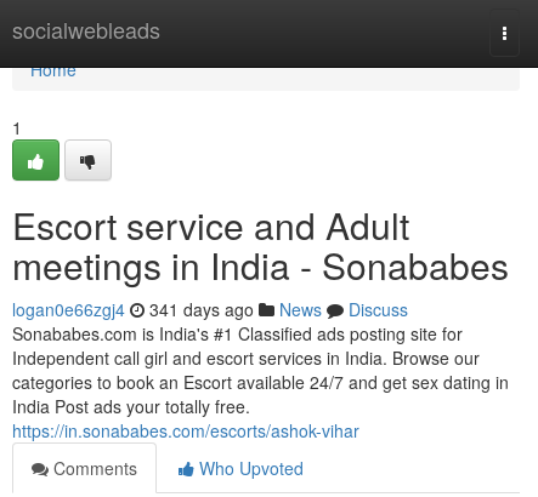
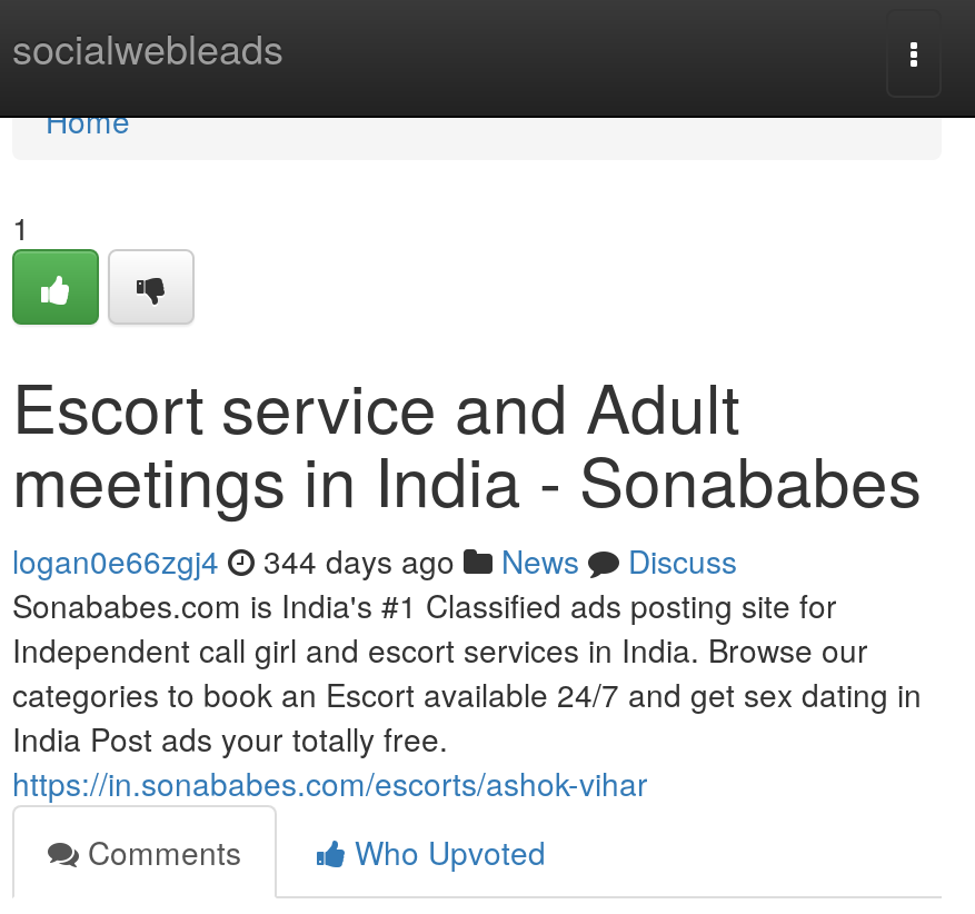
[12,297,408,321] logan0e66zgj4 341 days ago News Discuss -> [12,538,737,583] logan0e66zgj4 344 days ago News Discuss

